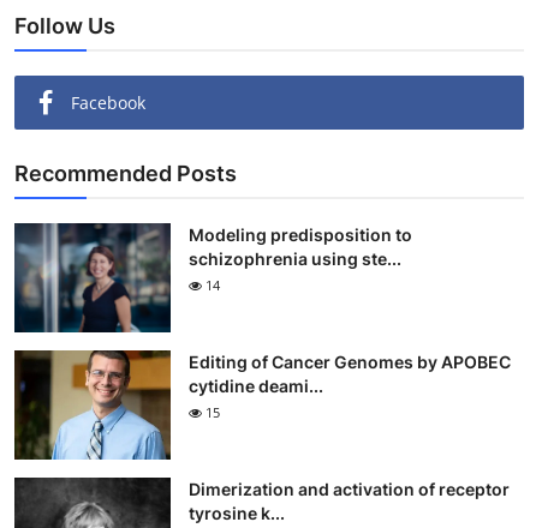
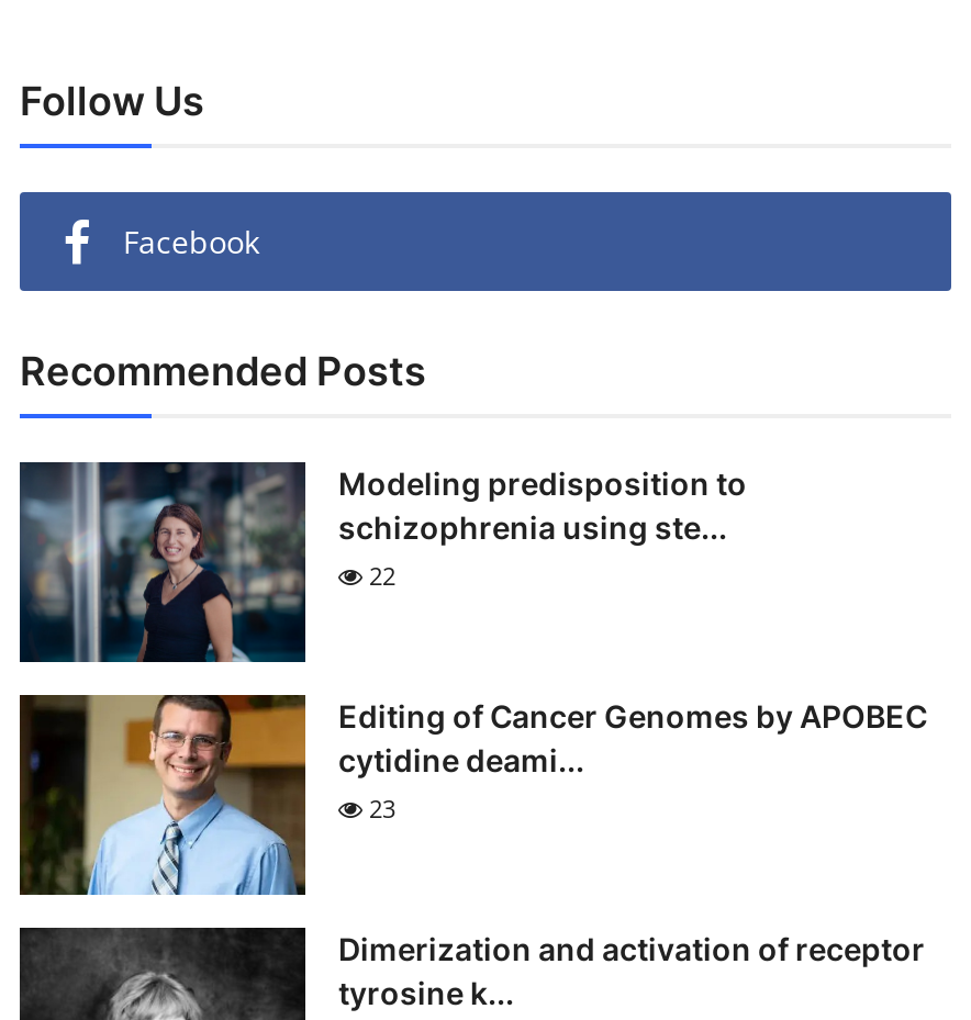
[202,276,220,294] 14 -> [362,559,395,592] 22
[202,403,220,421] 15 -> [362,791,395,824] 23

